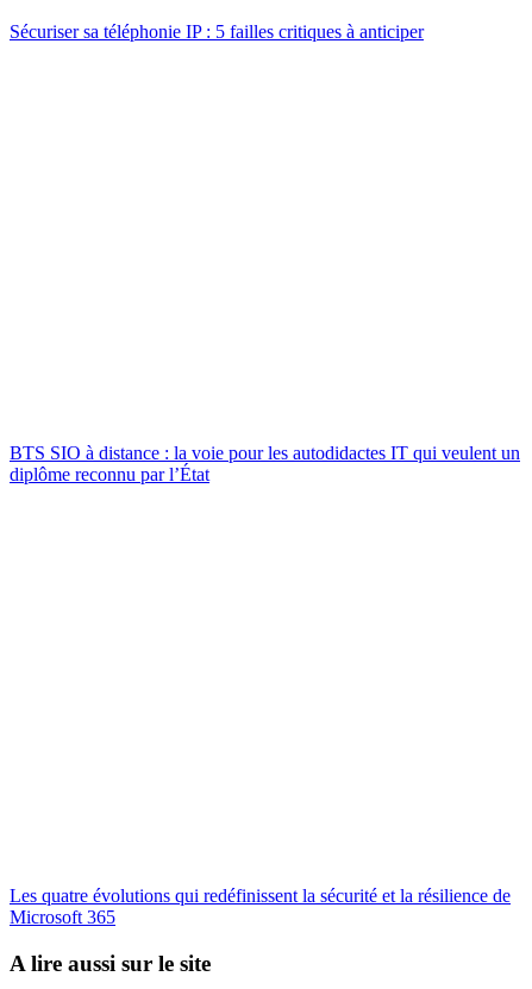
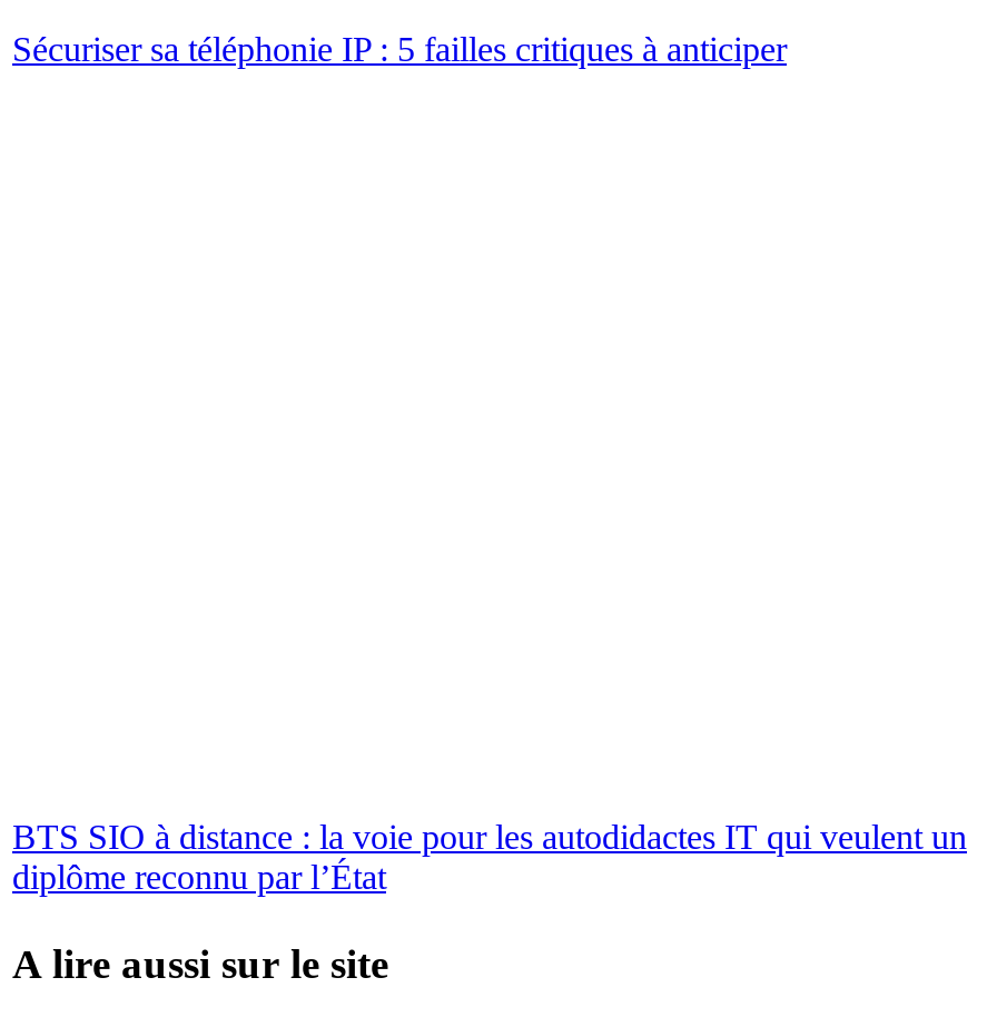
[10,885,511,927] Les quatre évolutions qui redéfinissent la sécurité et la résilience de | Microsoft 365 -> none

